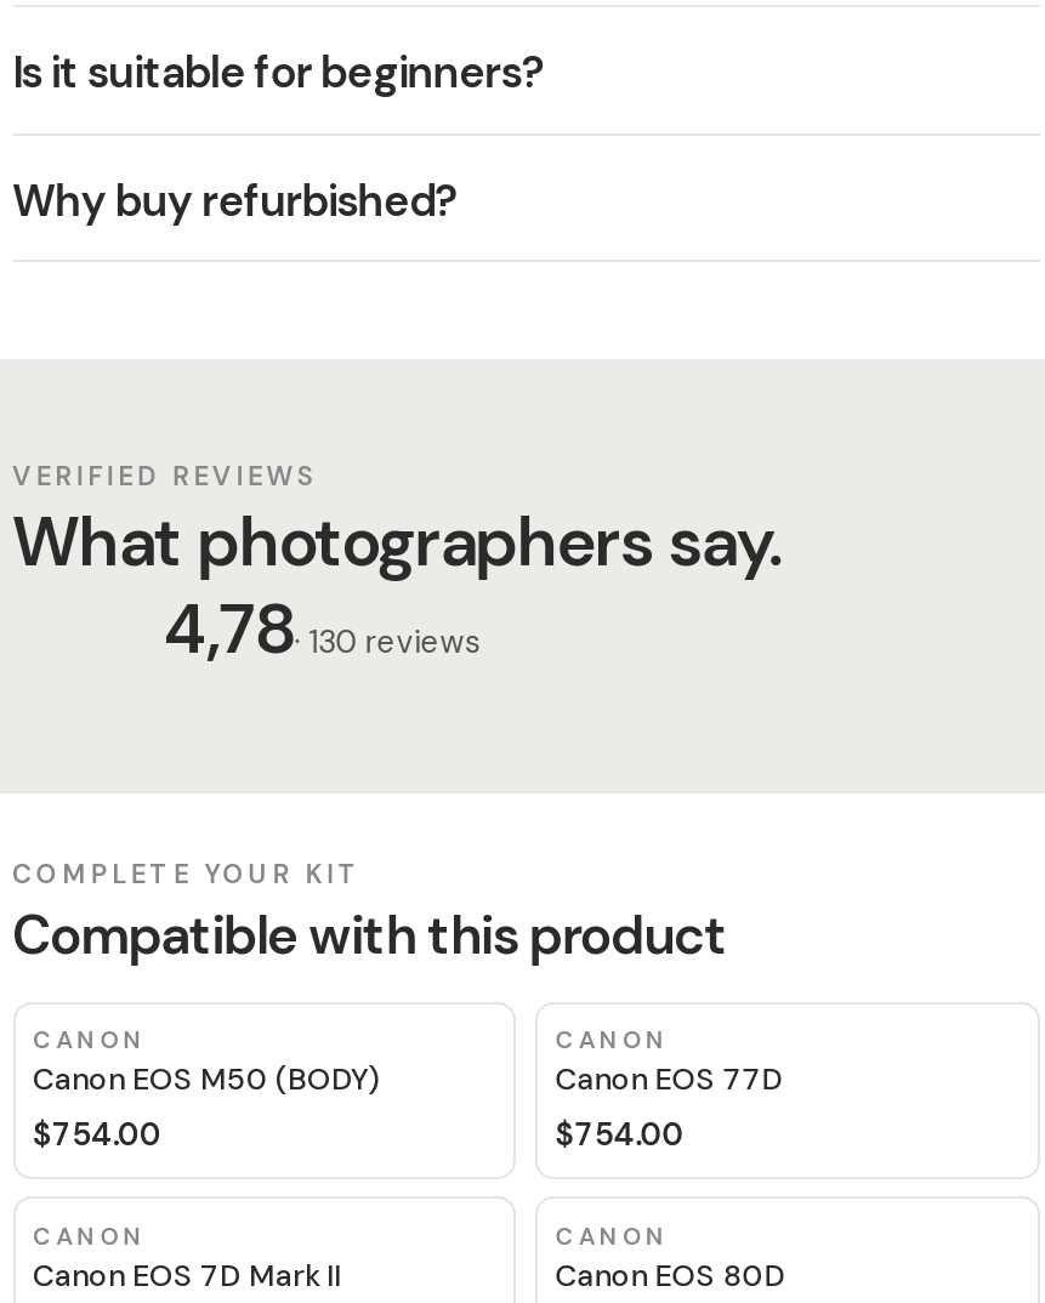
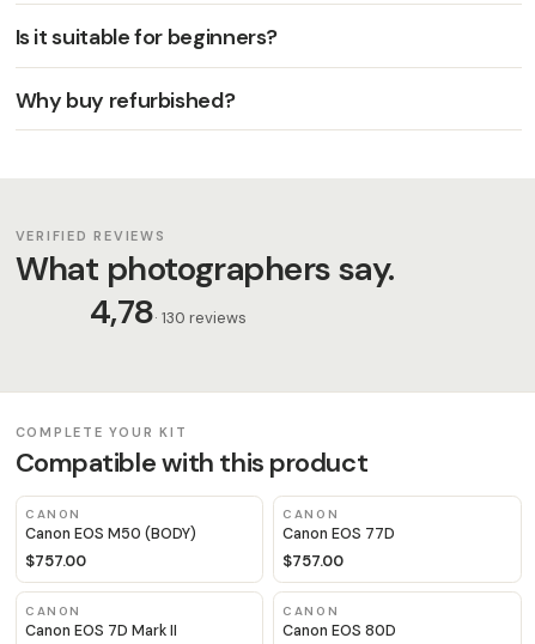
[33,1114,161,1155] $754.00 -> [25,551,86,571] $757.00
[555,1114,684,1155] $754.00 -> [283,551,344,571] $757.00

